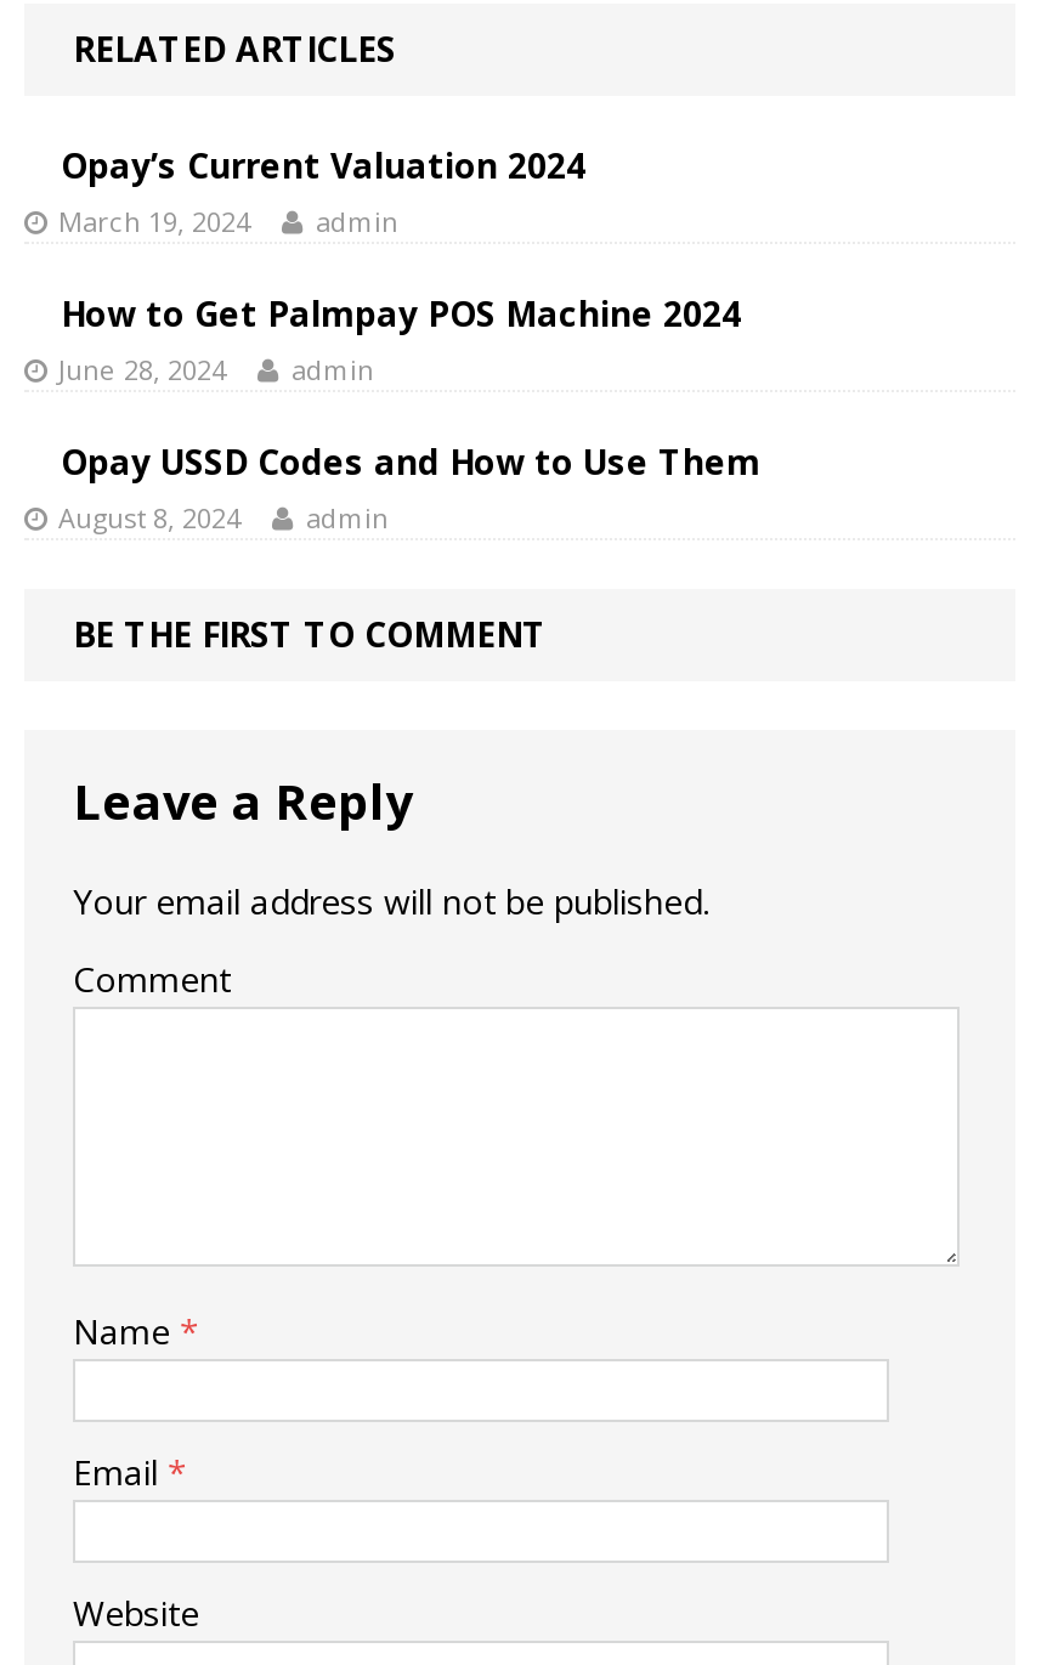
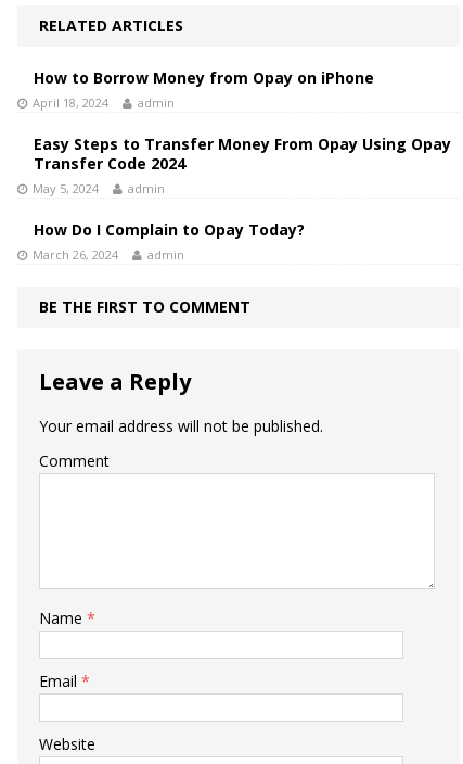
[58,142,585,239] Opay’s Current Valuation 2024 | March 19, 2024 -> [33,67,374,111] How to Borrow Money from Opay on iPhone | April 18, 2024
[58,290,741,387] How to Get Palmpay POS Machine 2024 | June 28, 2024 -> [33,133,451,196] Easy Steps to Transfer Money From Opay Using Opay | Transfer Code 2024 | May 5, 2024
[58,438,760,536] Opay USSD Codes and How to Use Them | August 8, 2024 -> [33,219,305,263] How Do I Complain to Opay Today? | March 26, 2024

